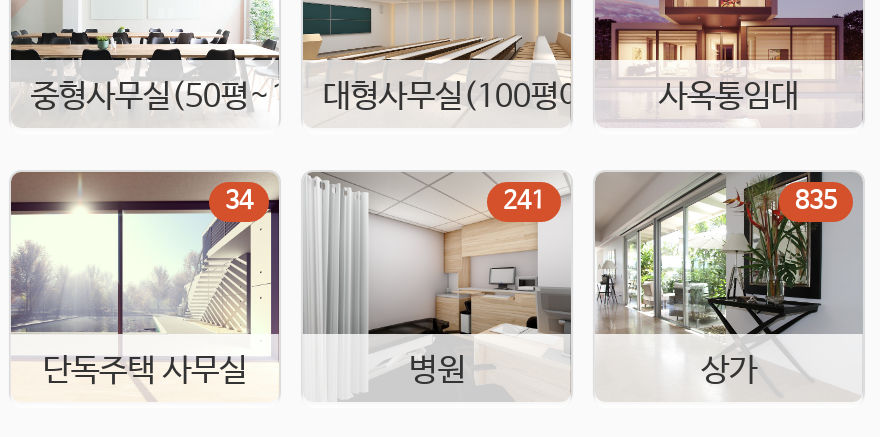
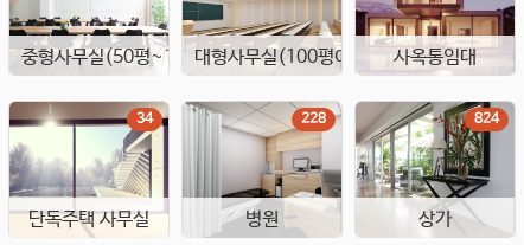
[503,188,545,216] 241 -> [301,111,326,128] 228
[795,188,837,216] 835 -> [474,111,499,128] 824

